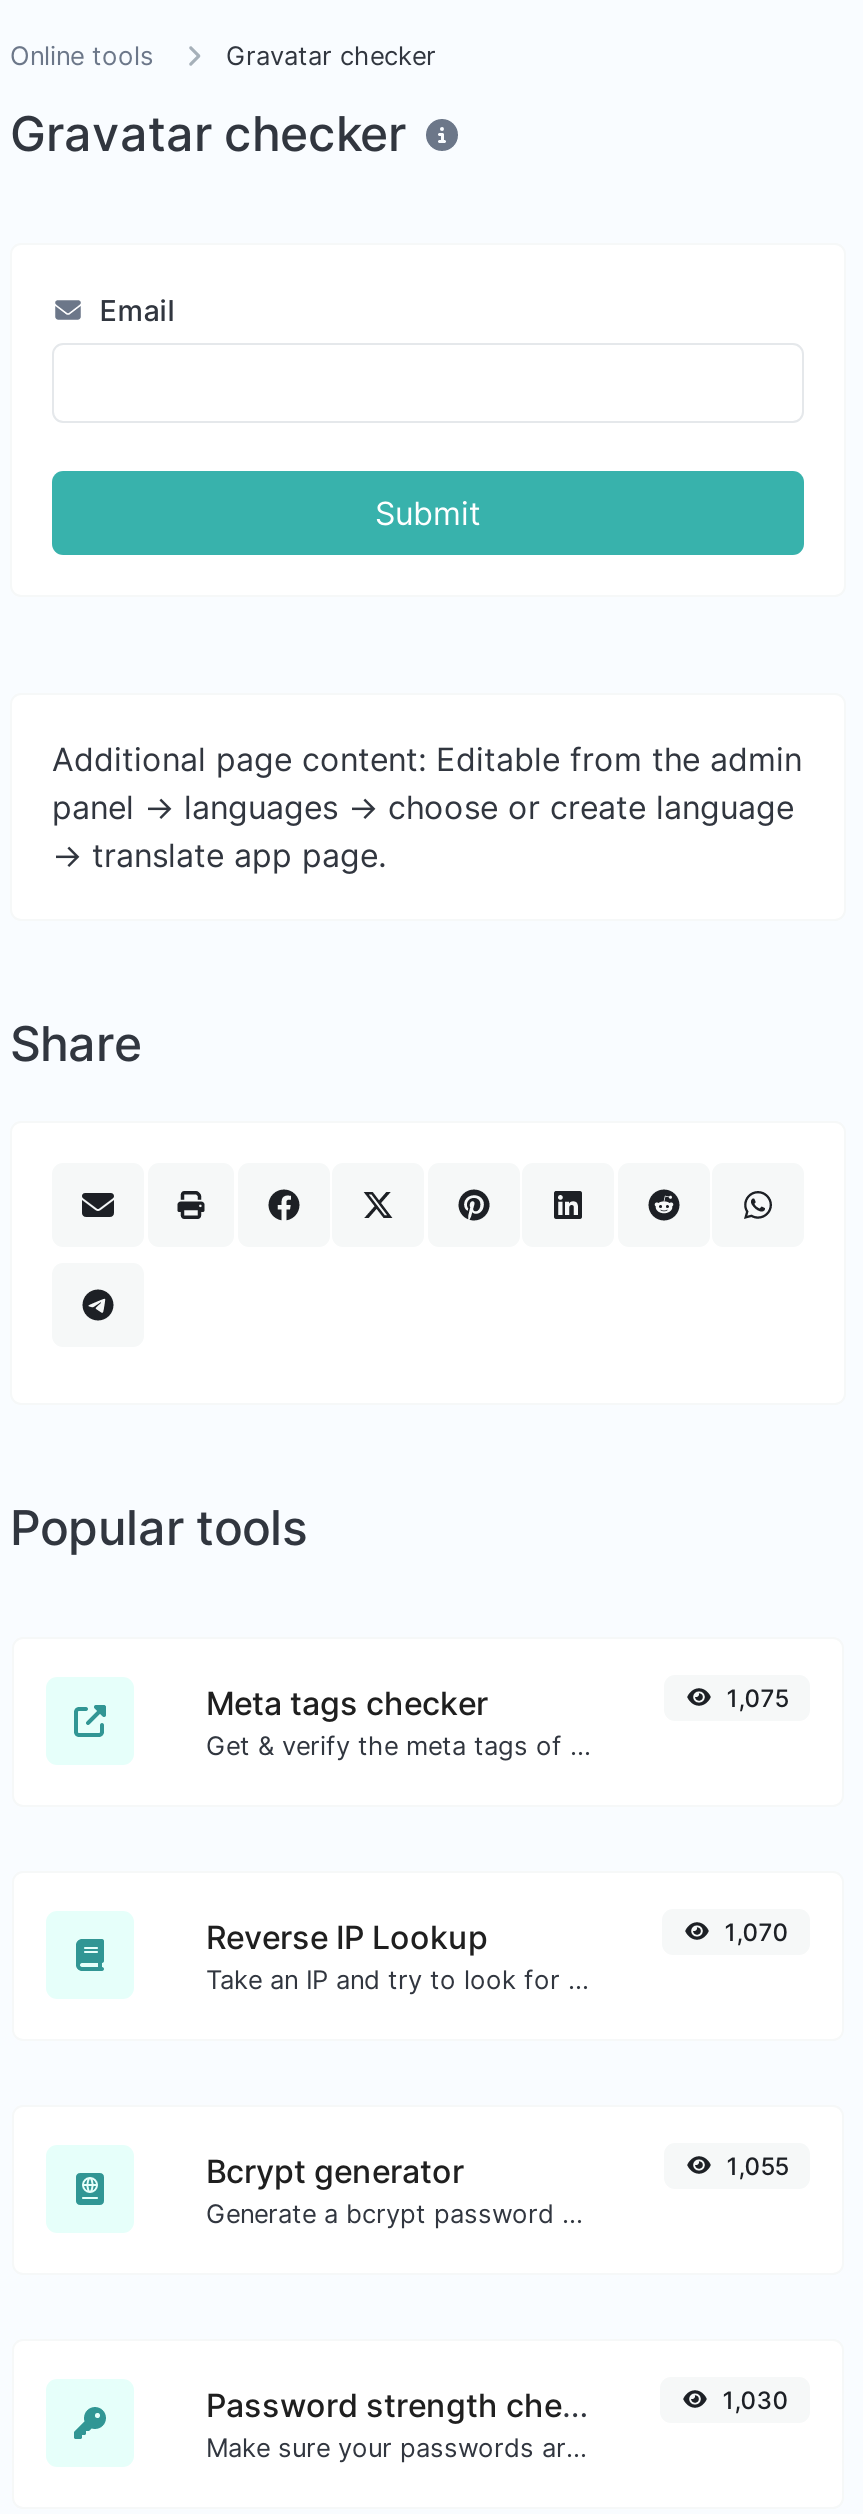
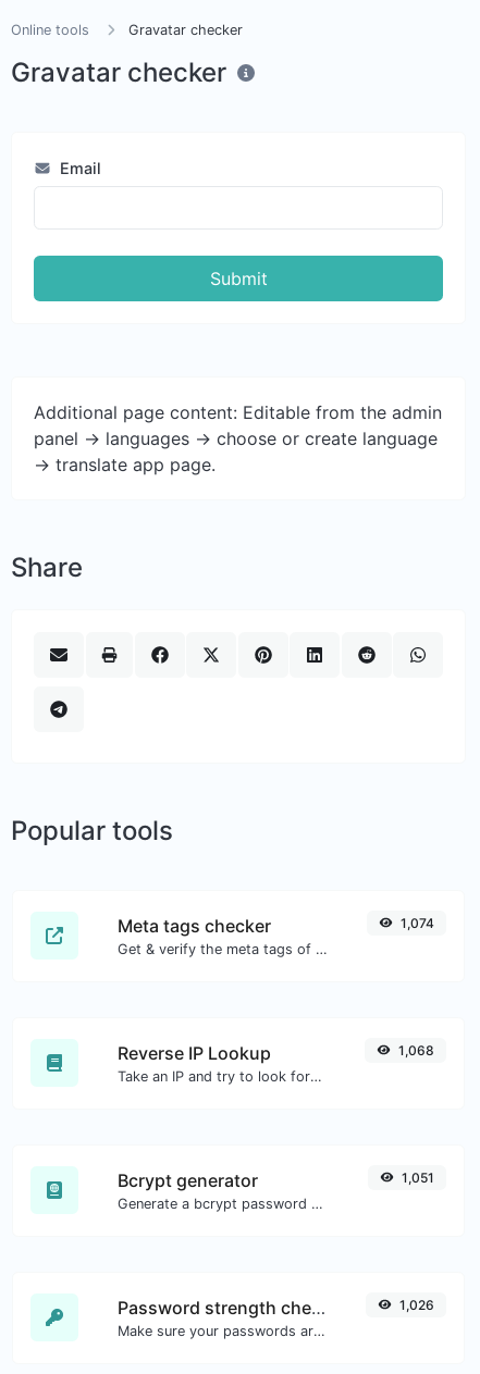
[720,1682,788,1712] 1,075 -> [397,914,435,931] 1,074
[718,1916,788,1946] 1,070 -> [395,1042,435,1058] 1,068
[720,2150,788,2180] 1,055 -> [399,1169,435,1185] 1,051
[716,2384,788,2414] 1,030 -> [396,1296,435,1313] 1,026

